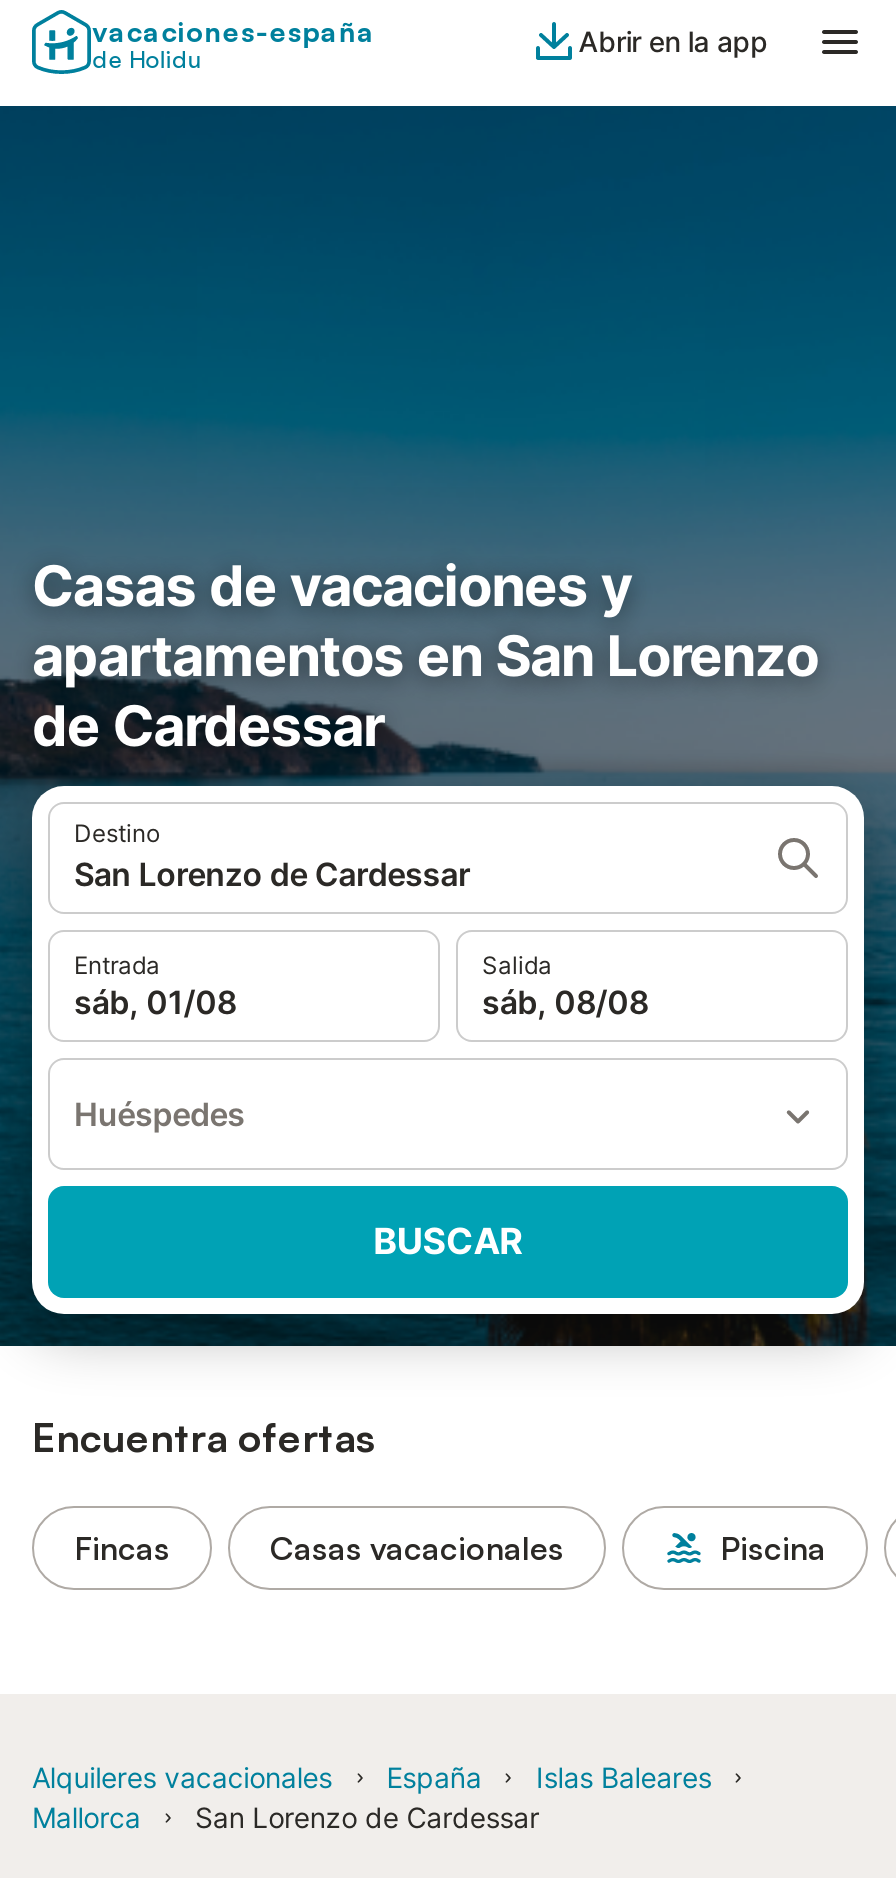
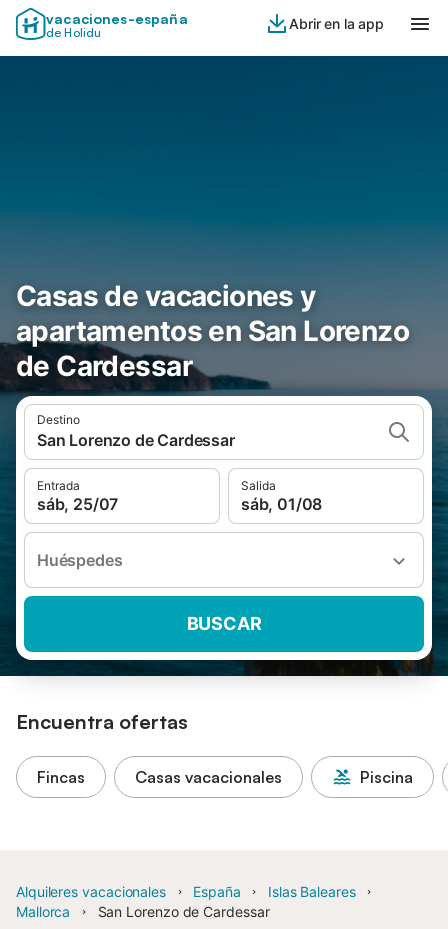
[74,982,236,1022] sáb, 01/08 -> [37,494,118,514] sáb, 25/07
[482,982,648,1022] sáb, 08/08 -> [241,494,322,514] sáb, 01/08

